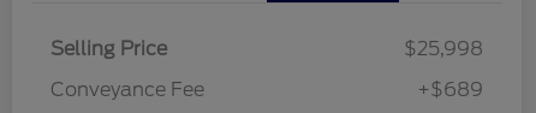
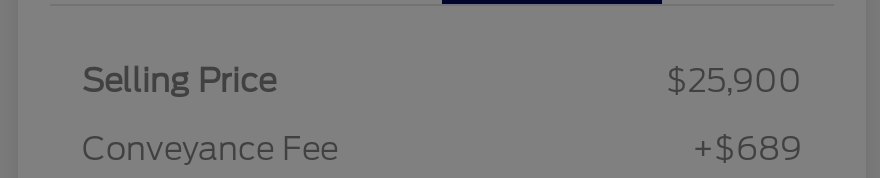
[404,38,483,60] $25,998 -> [666,62,802,100] $25,900

